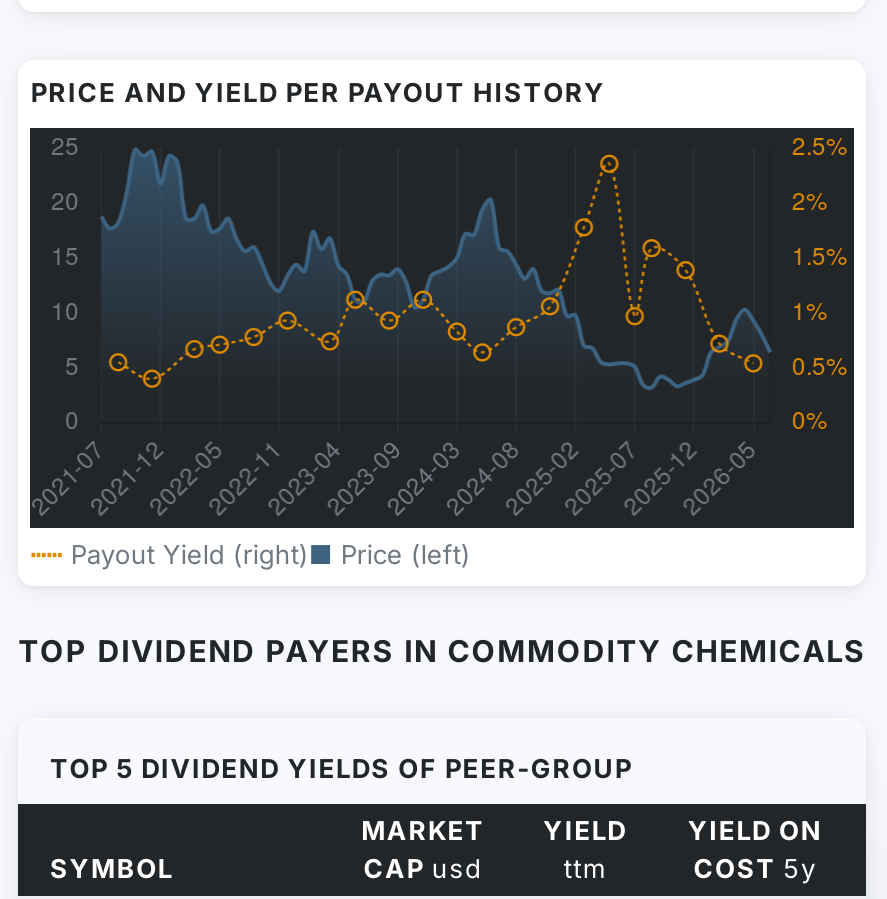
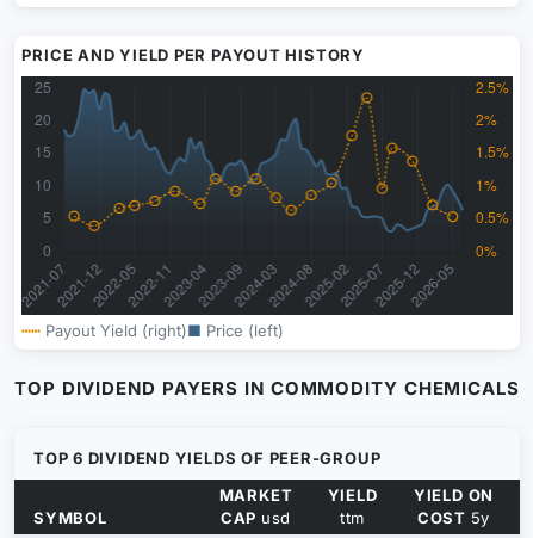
[50,752,633,784] TOP 5 DIVIDEND YIELDS OF PEER-GROUP -> [33,449,381,468] TOP 6 DIVIDEND YIELDS OF PEER-GROUP

